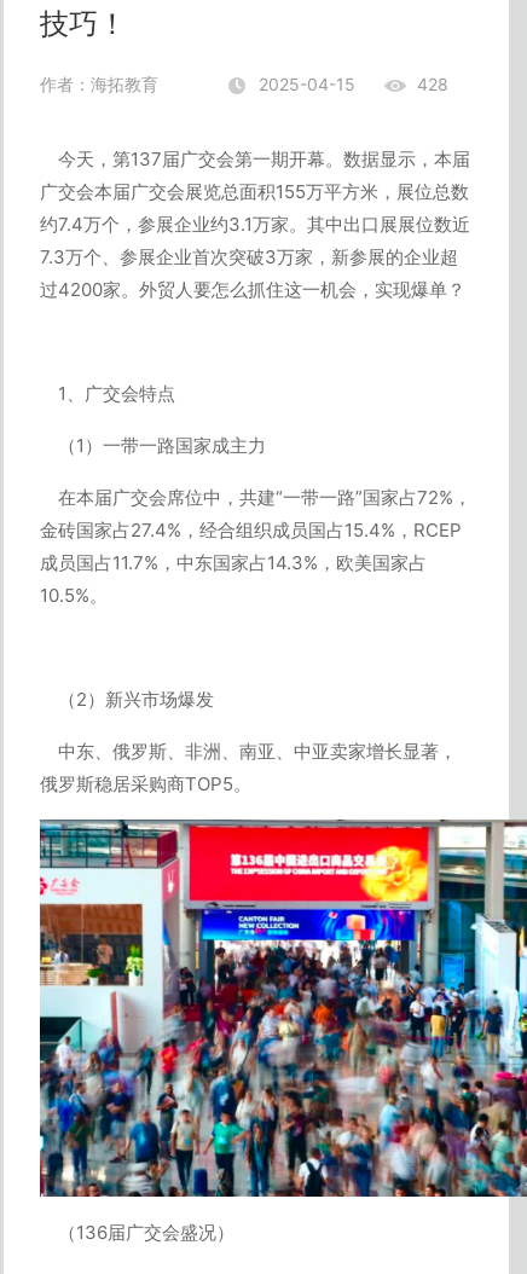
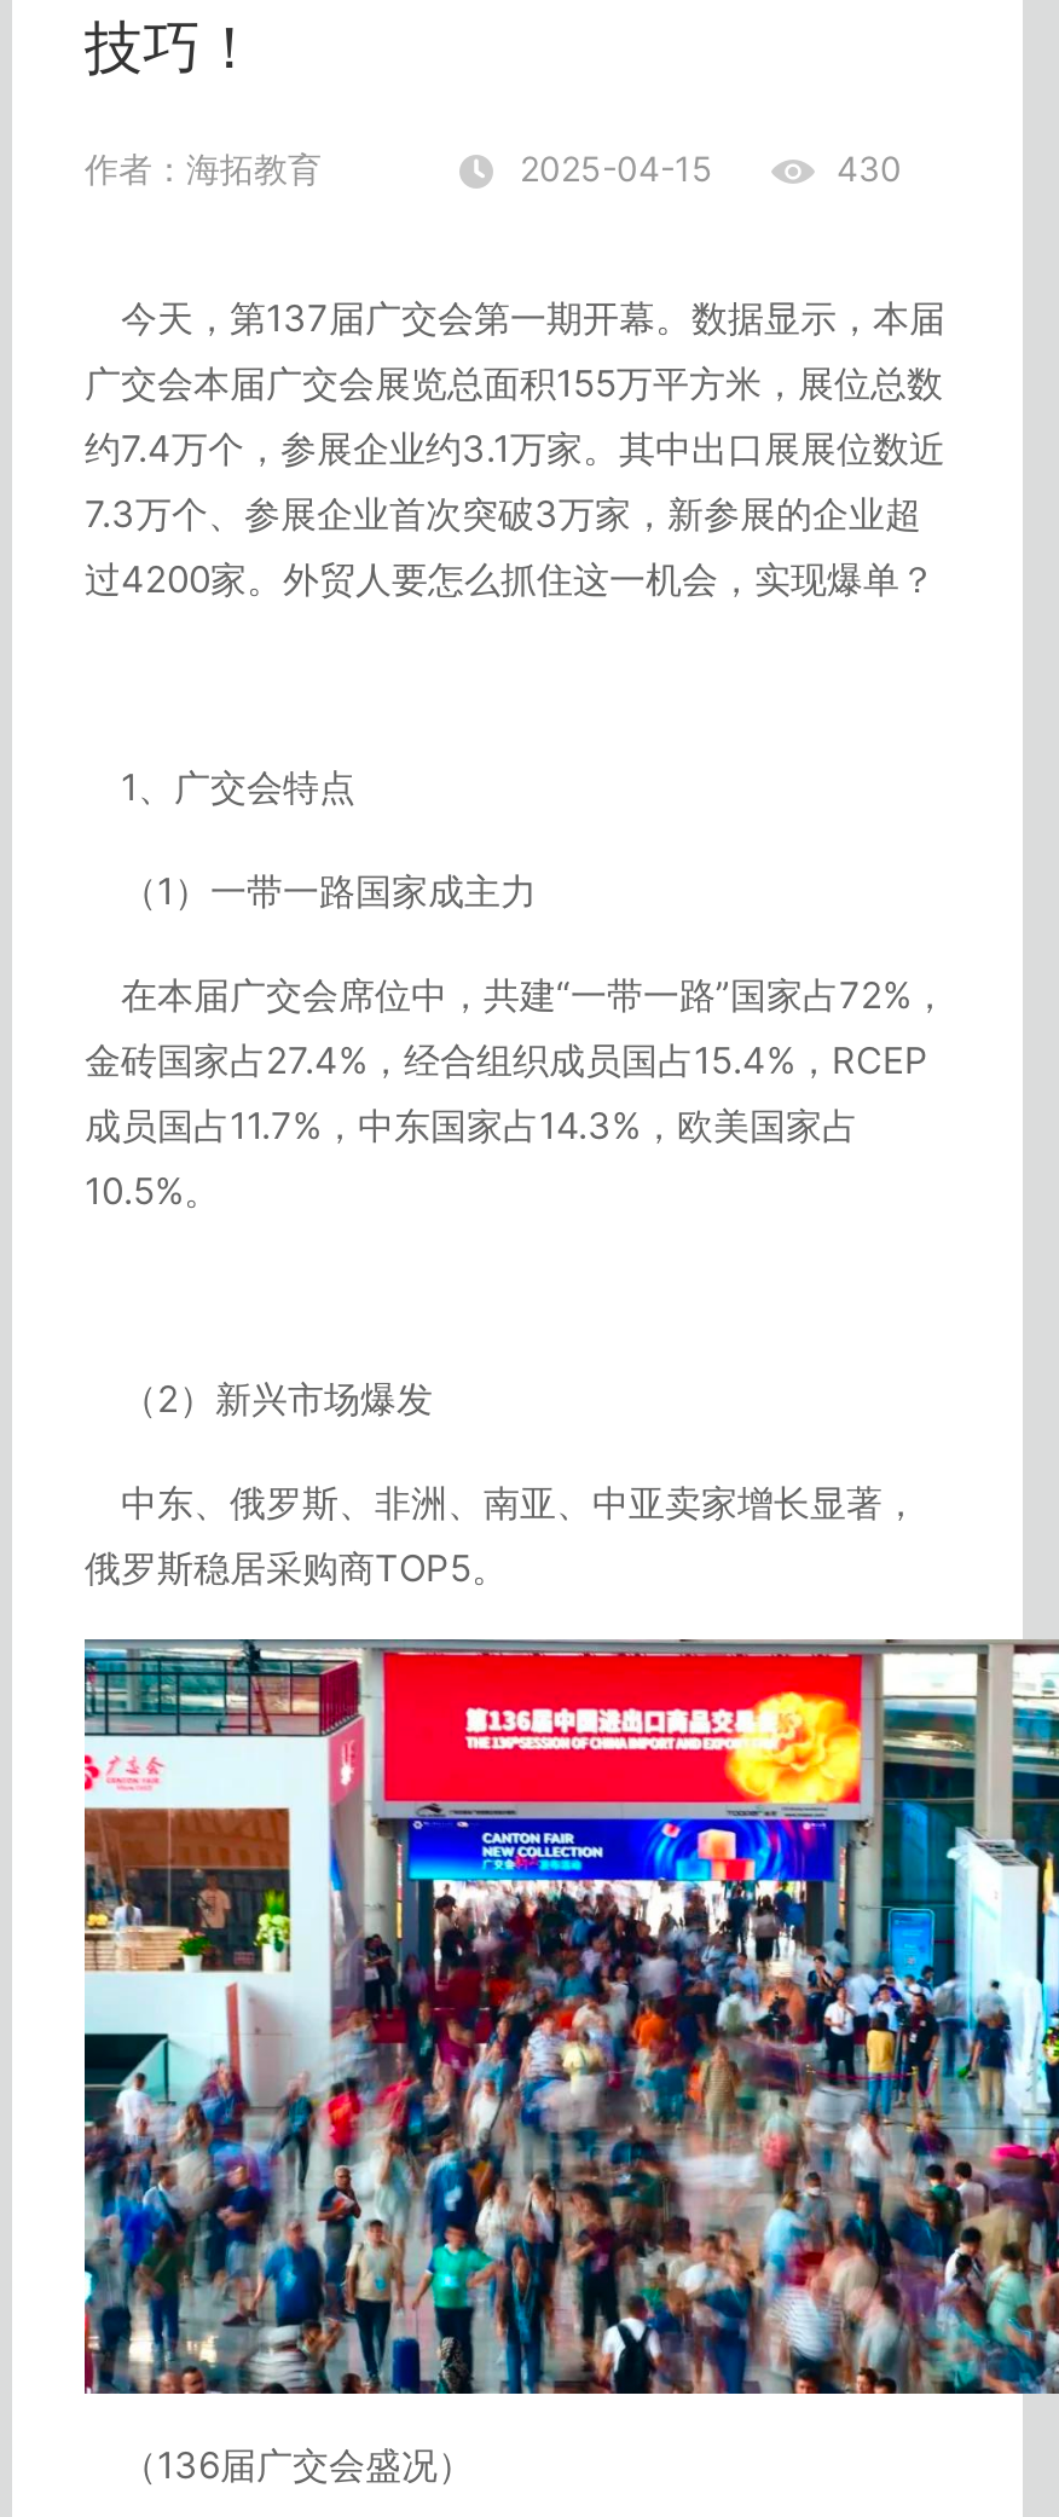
[417,74,448,94] 428 -> [837,147,902,189] 430

